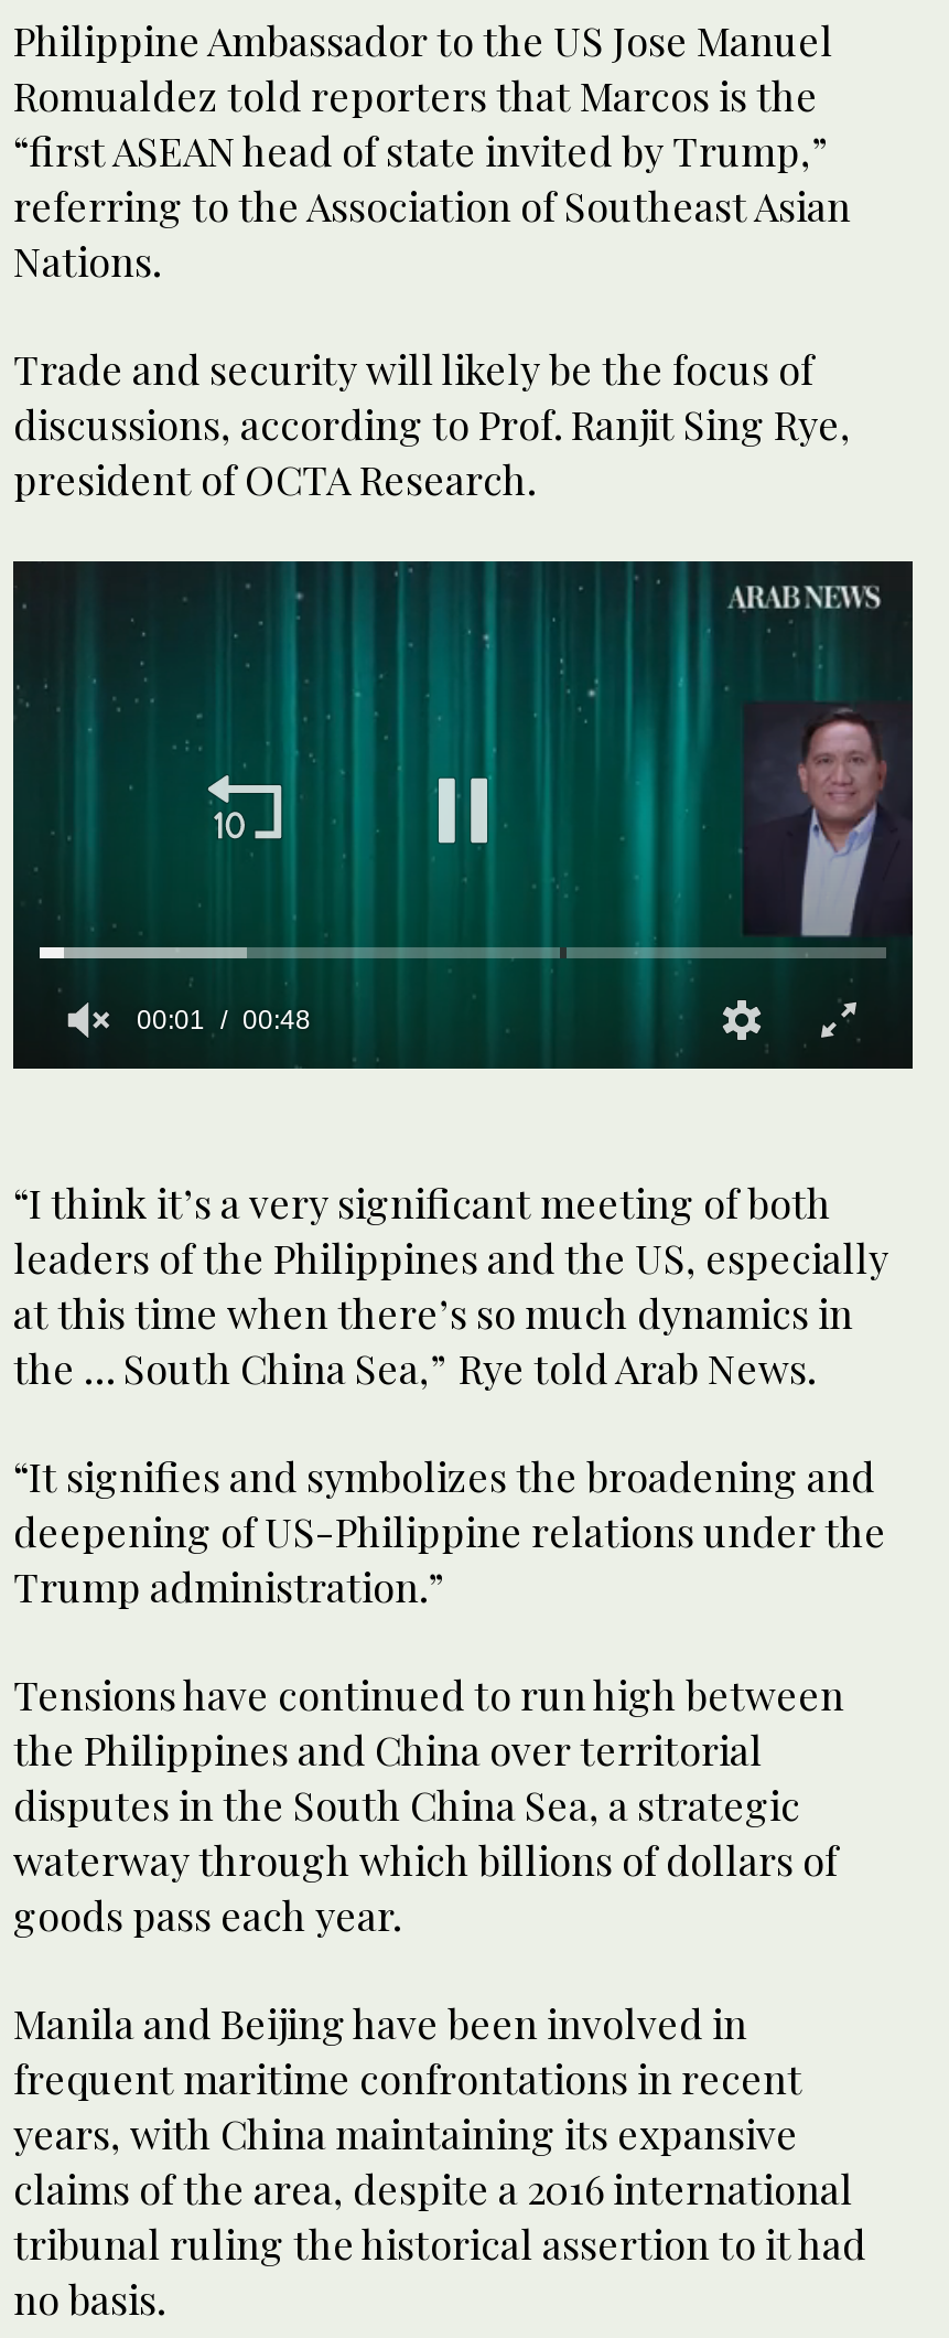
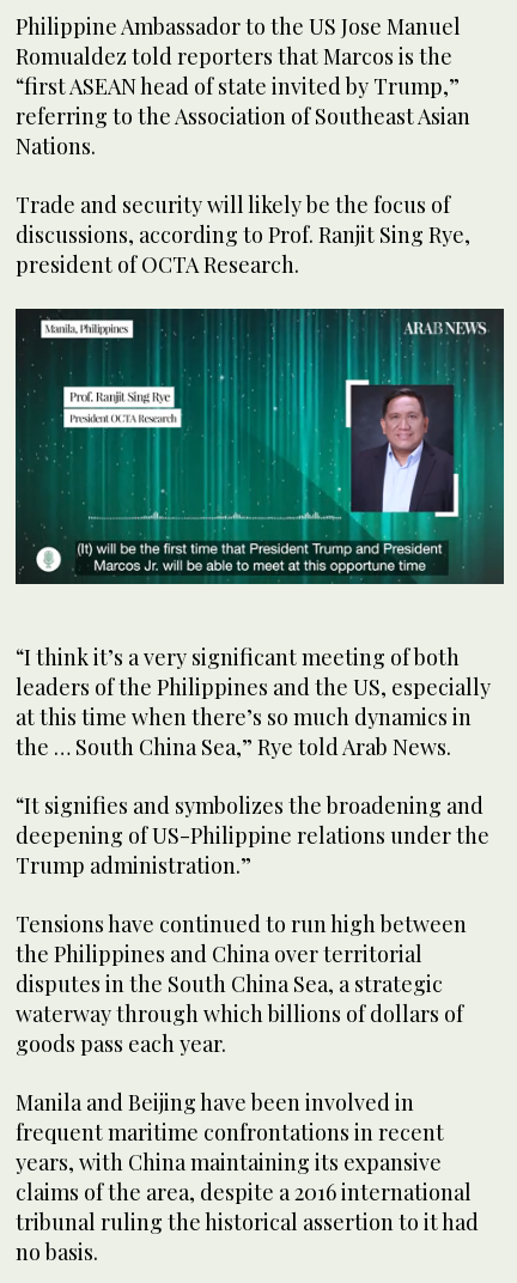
[37,561,913,1069] [image] -> [17,309,504,584] [image]

